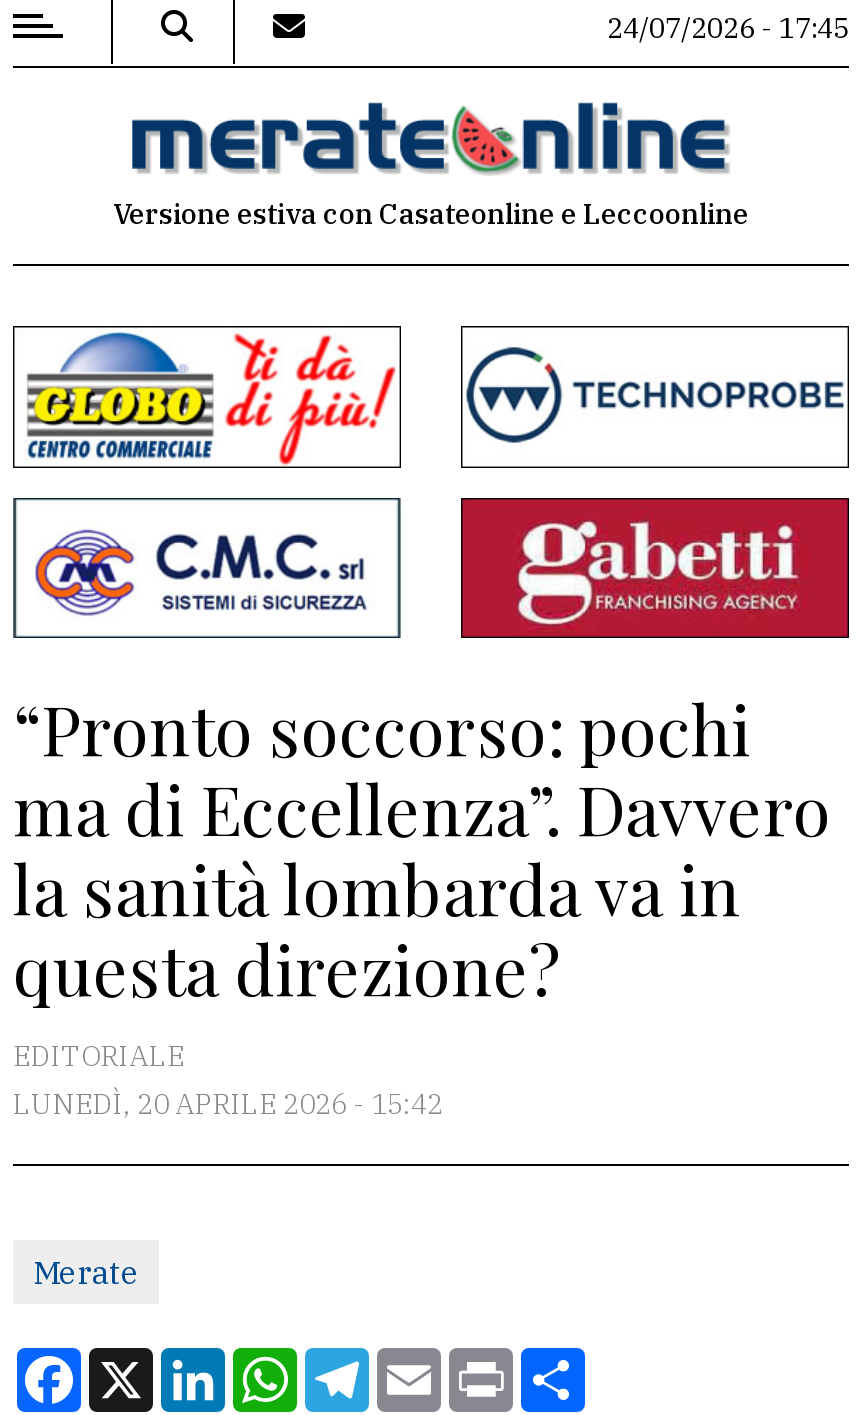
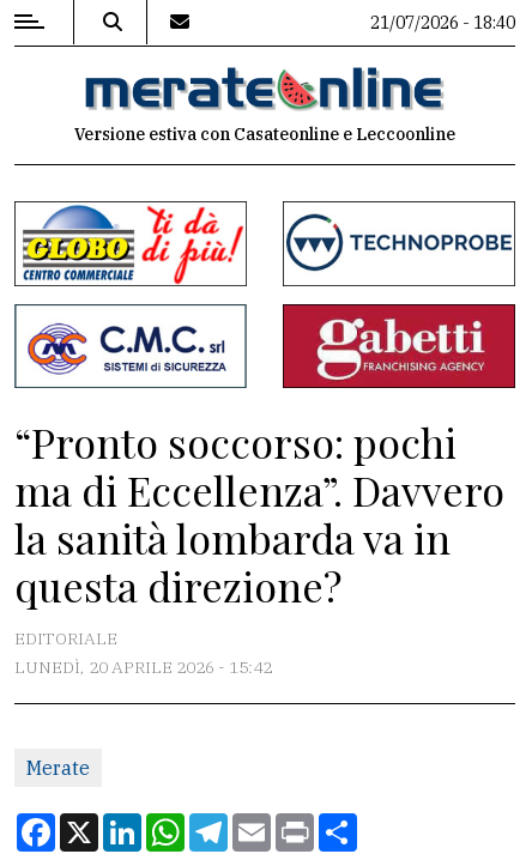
[607,10,849,46] 24/07/2026 - 17:45 -> [370,12,515,34] 21/07/2026 - 18:40

